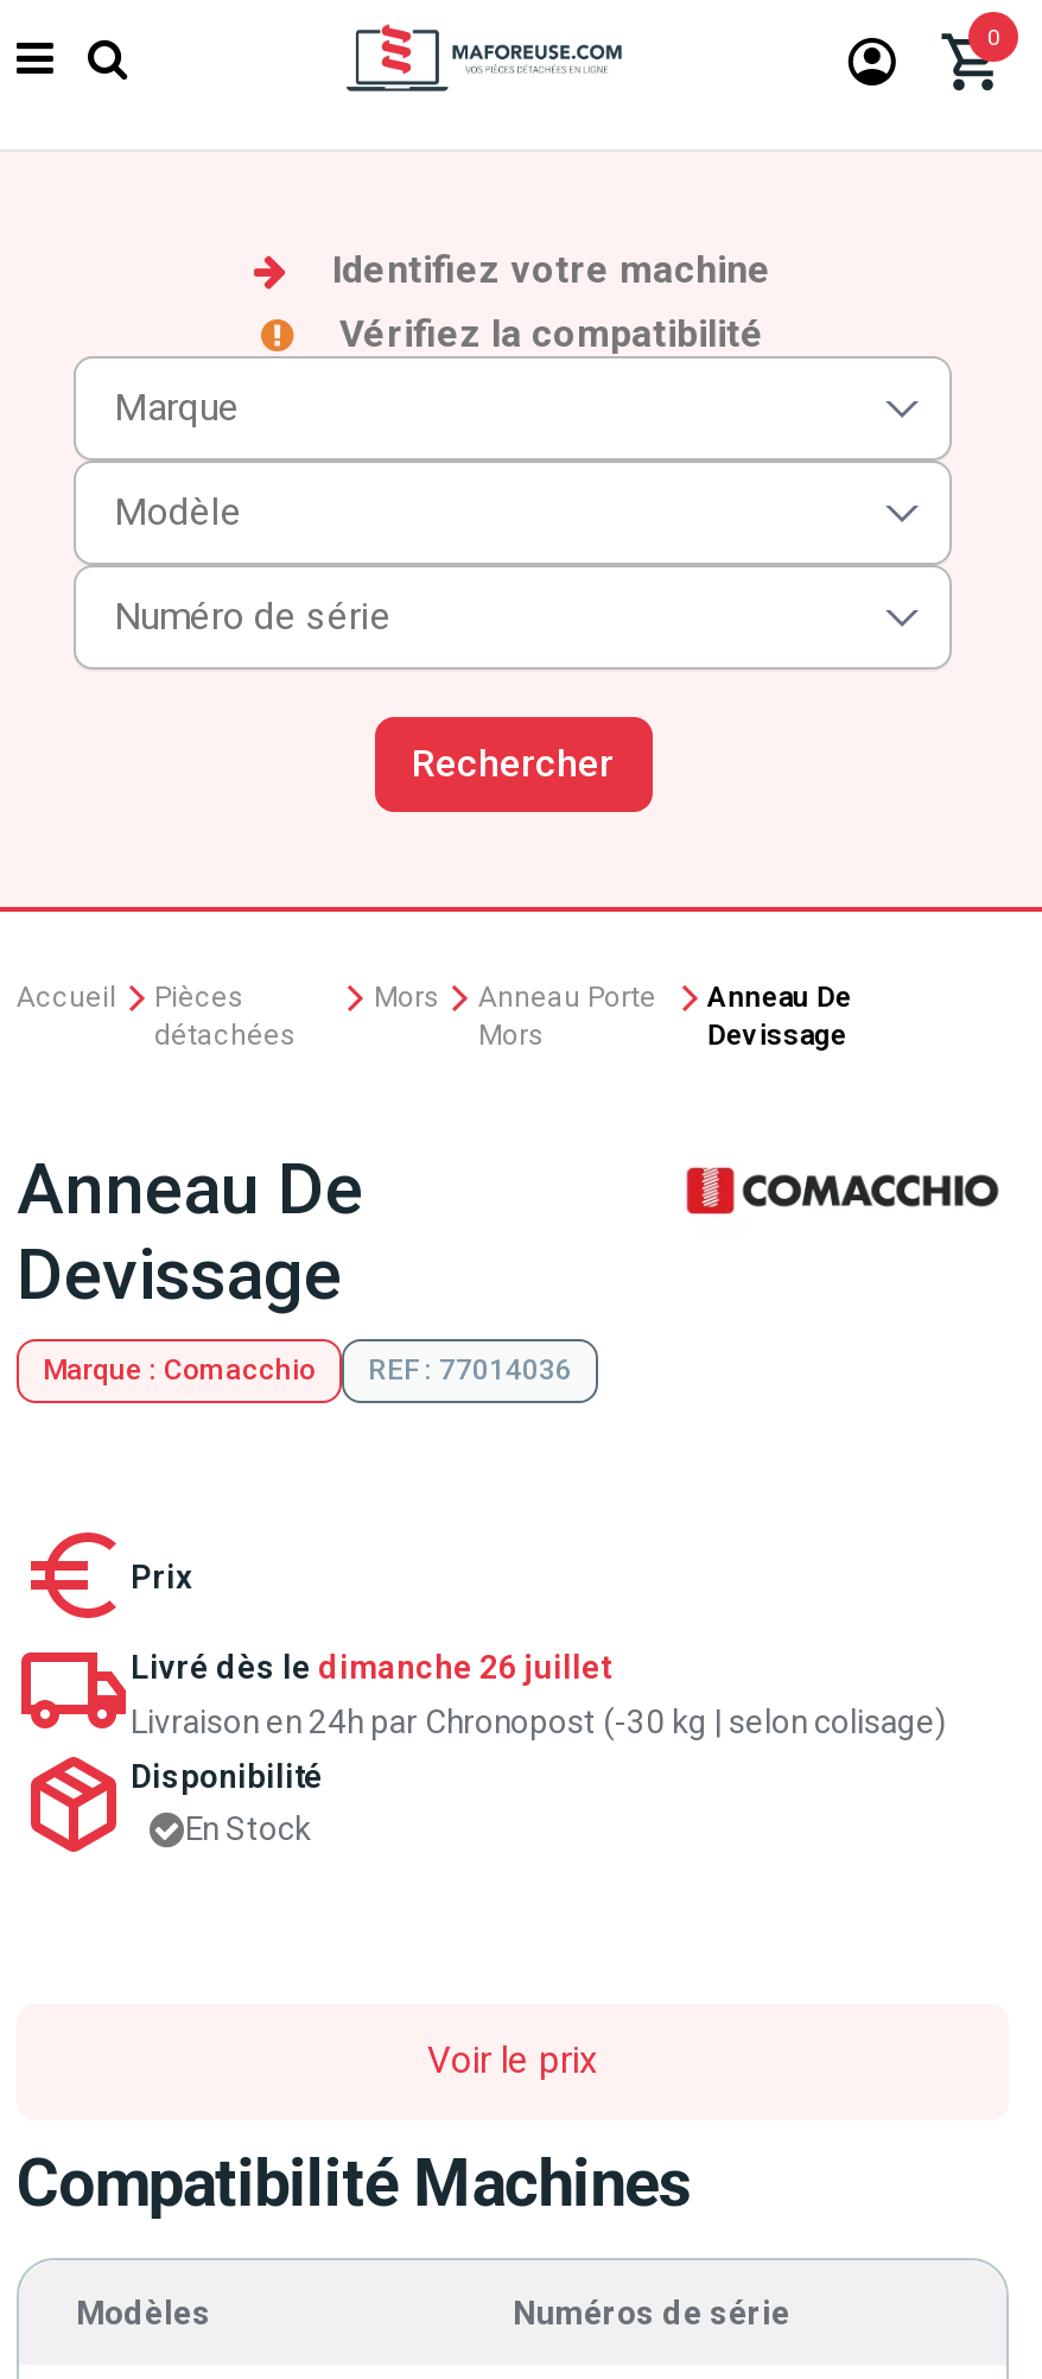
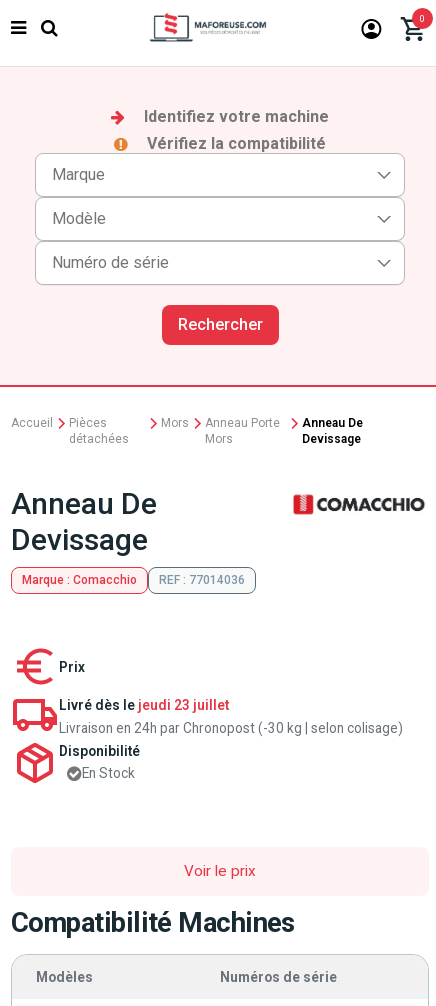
[131,1647,610,1685] Livré dès le dimanche 26 juillet -> [59,697,229,713] Livré dès le jeudi 23 juillet

